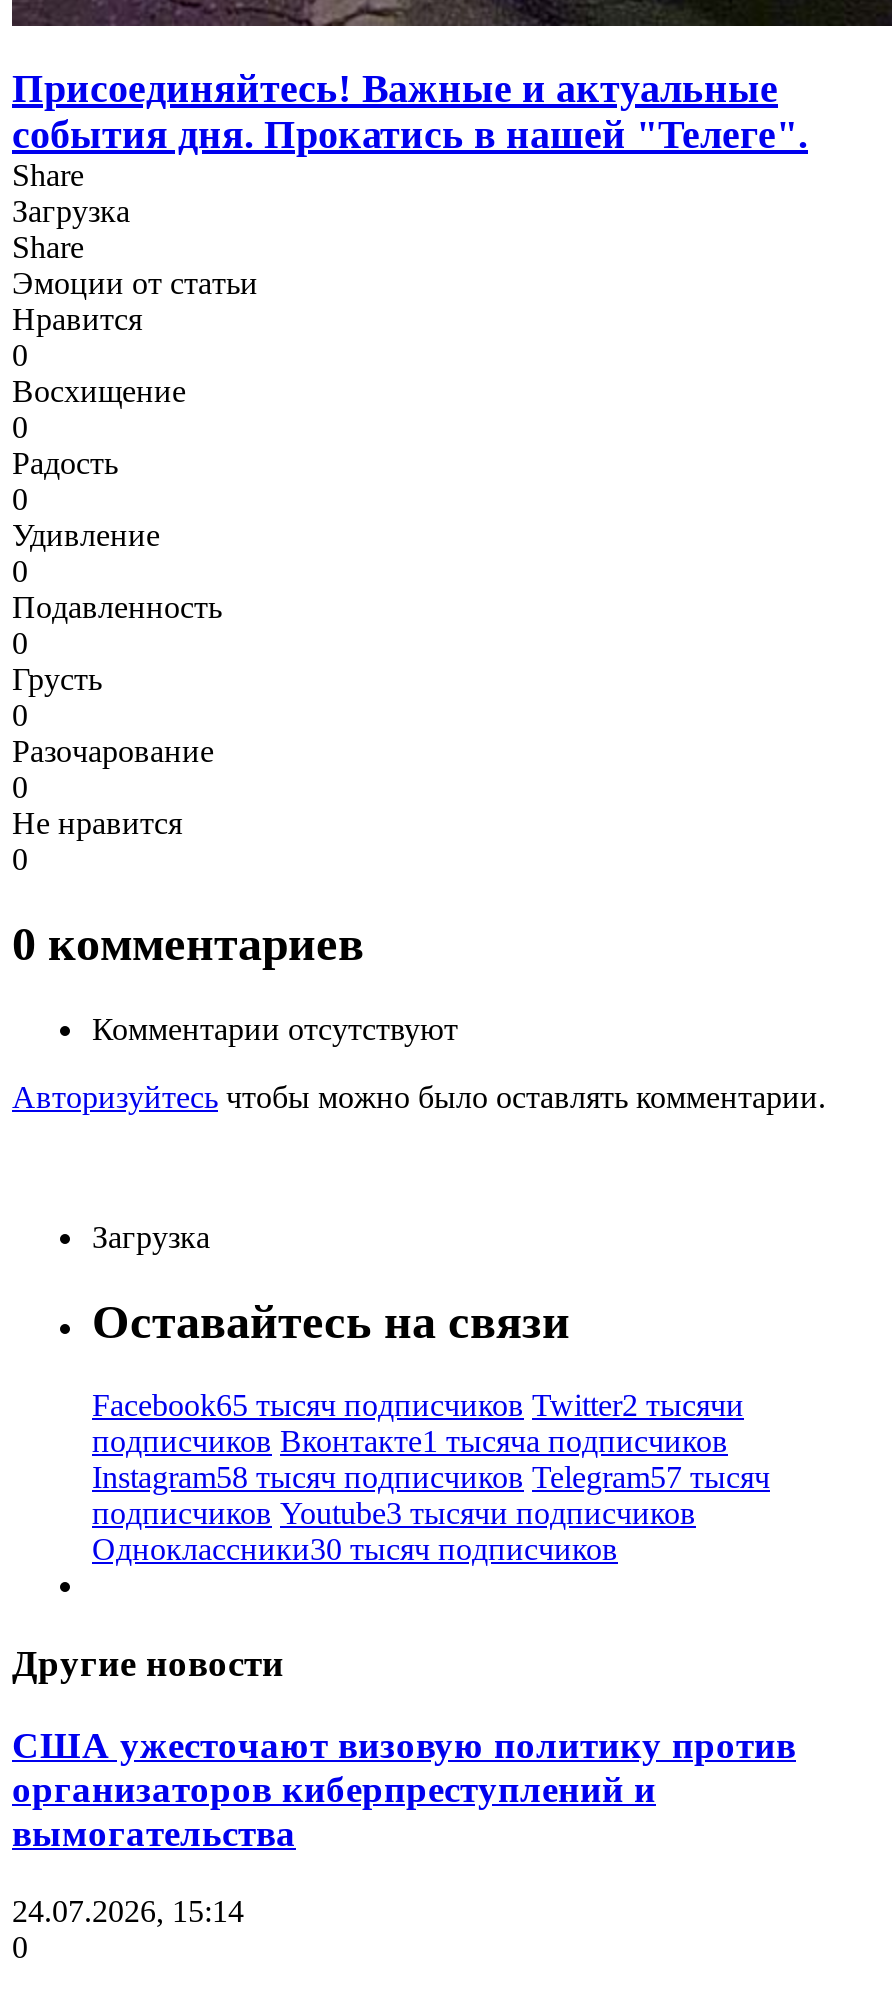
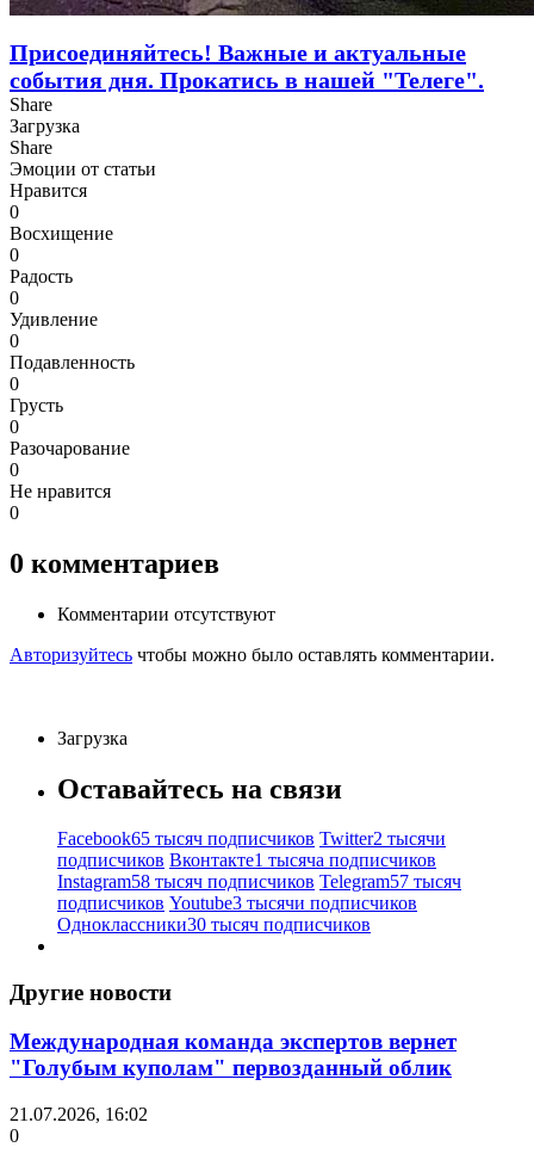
[12,1724,796,1854] США ужесточают визовую политику против | организаторов киберпреступлений и | вымогательства -> [10,1029,457,1080] Международная команда экспертов вернет | "Голубым куполам" первозданный облик
[12,1893,244,1927] 24.07.2026, 15:14 -> [10,1103,148,1124] 21.07.2026, 16:02

